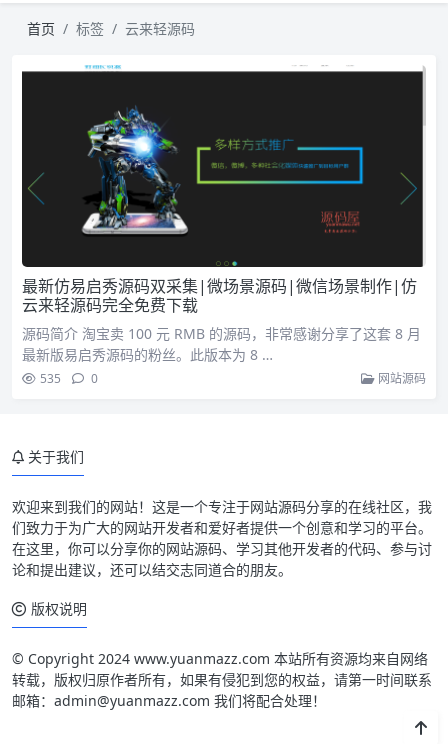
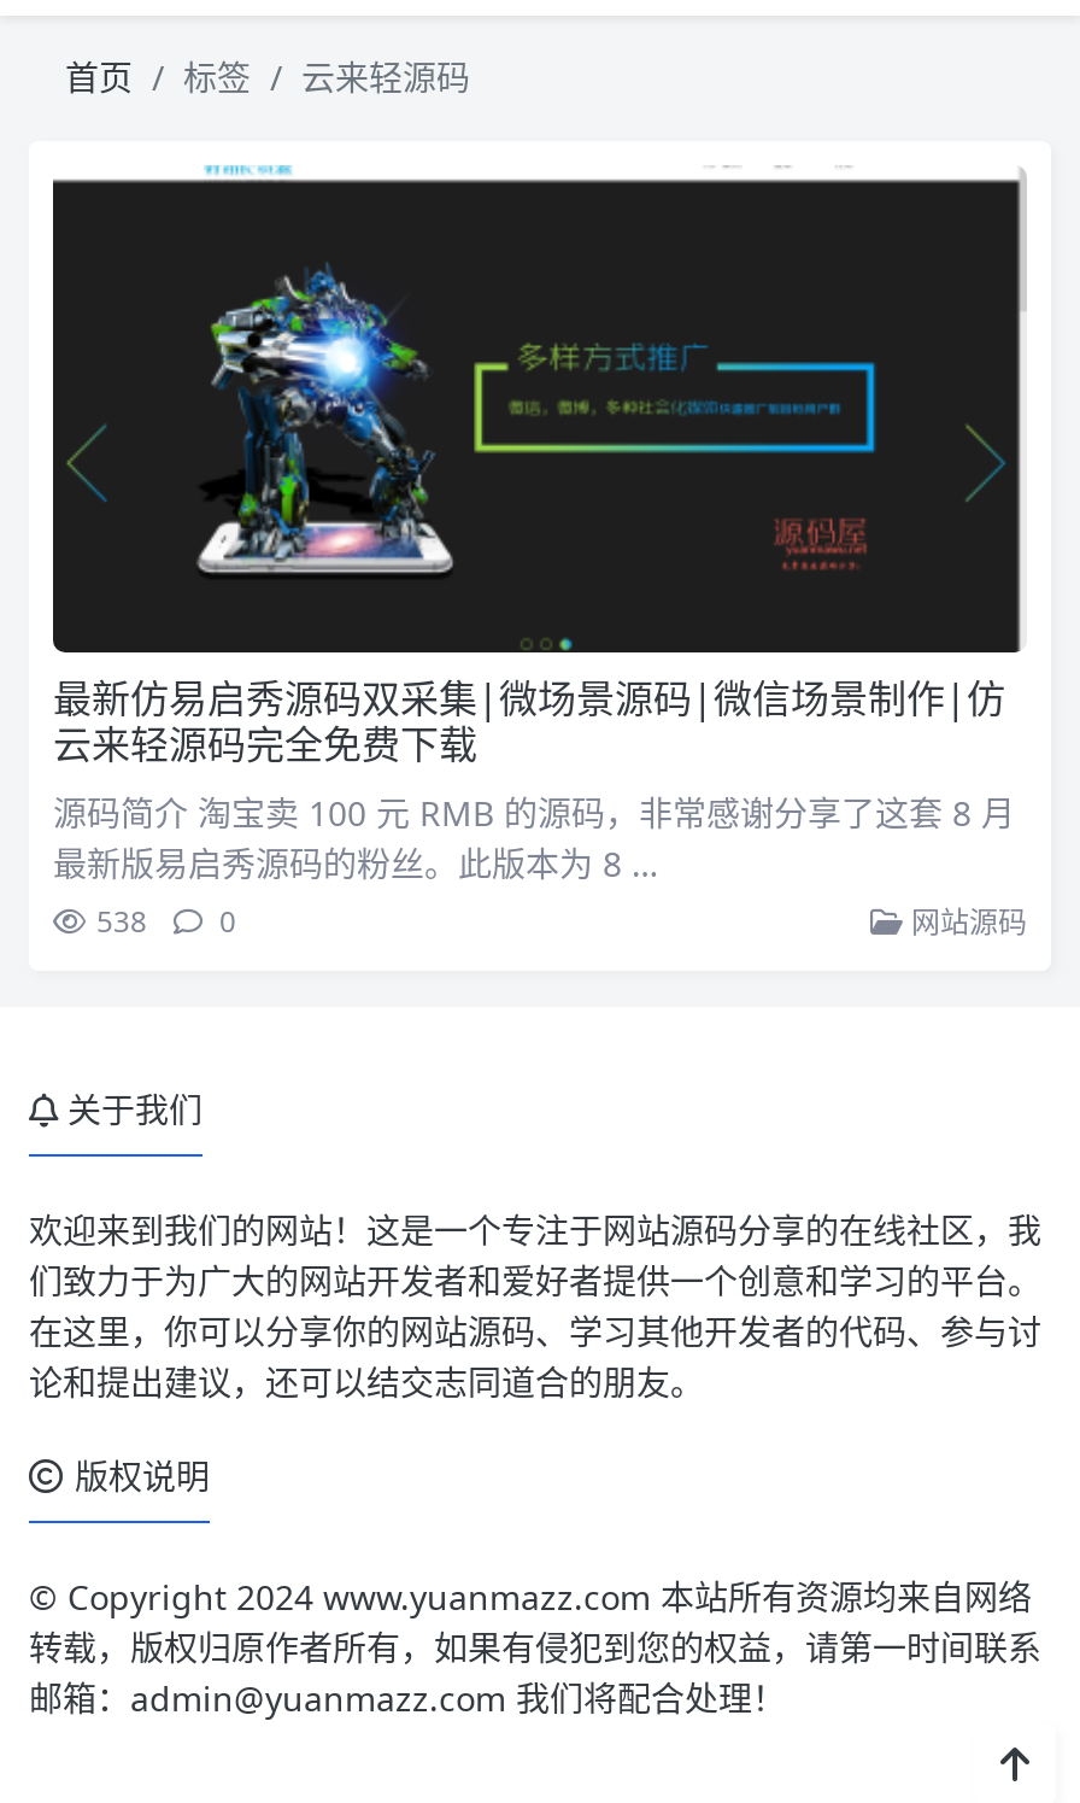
[40,370,98,387] 535 0 -> [96,901,236,942] 538 0

